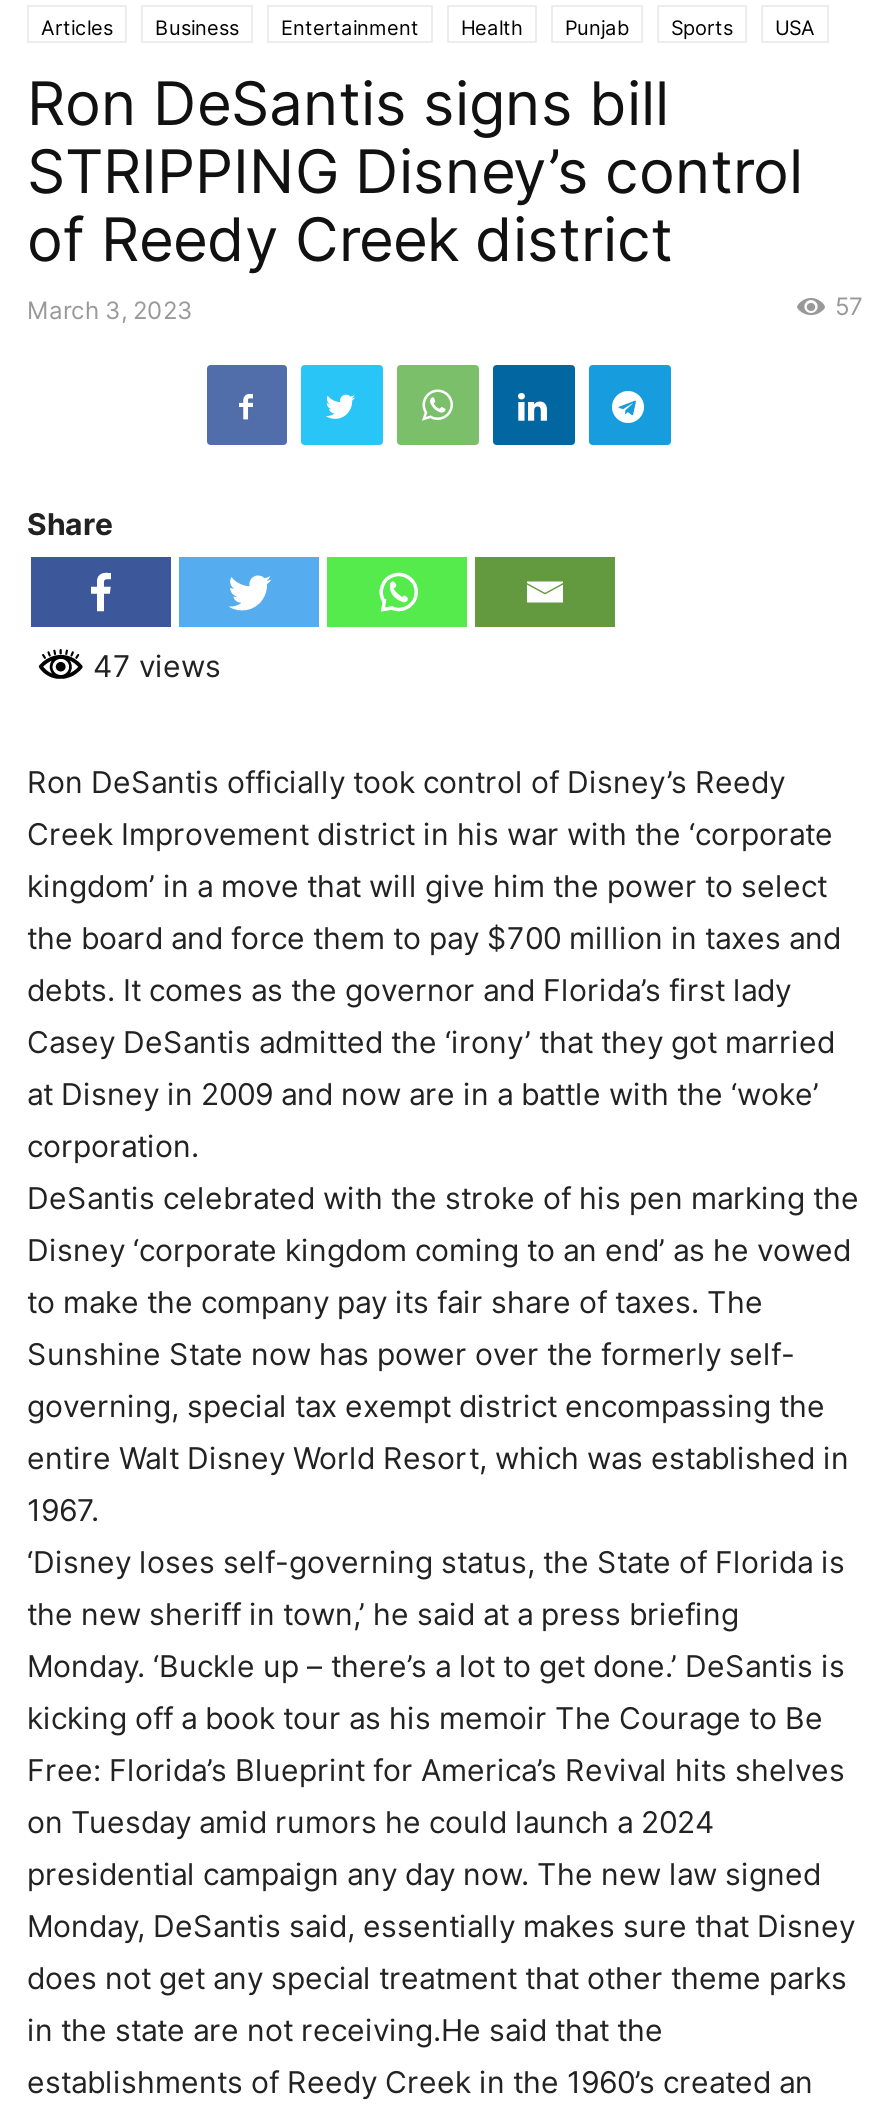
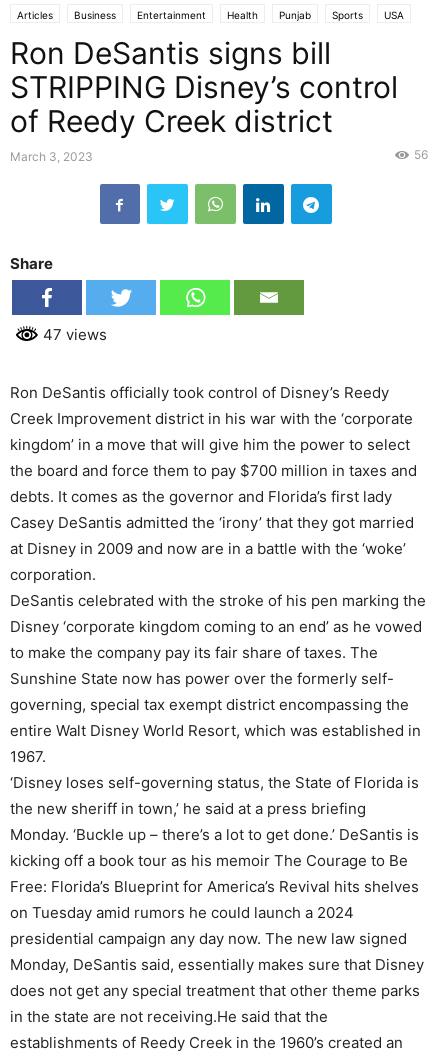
[835,291,863,321] 57 -> [414,147,428,162] 56

